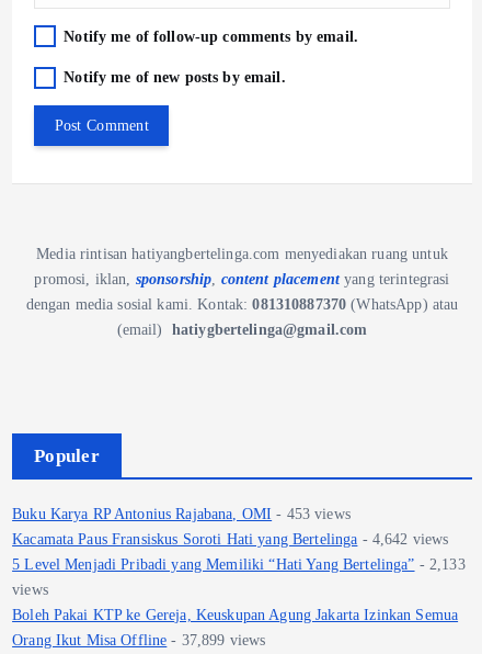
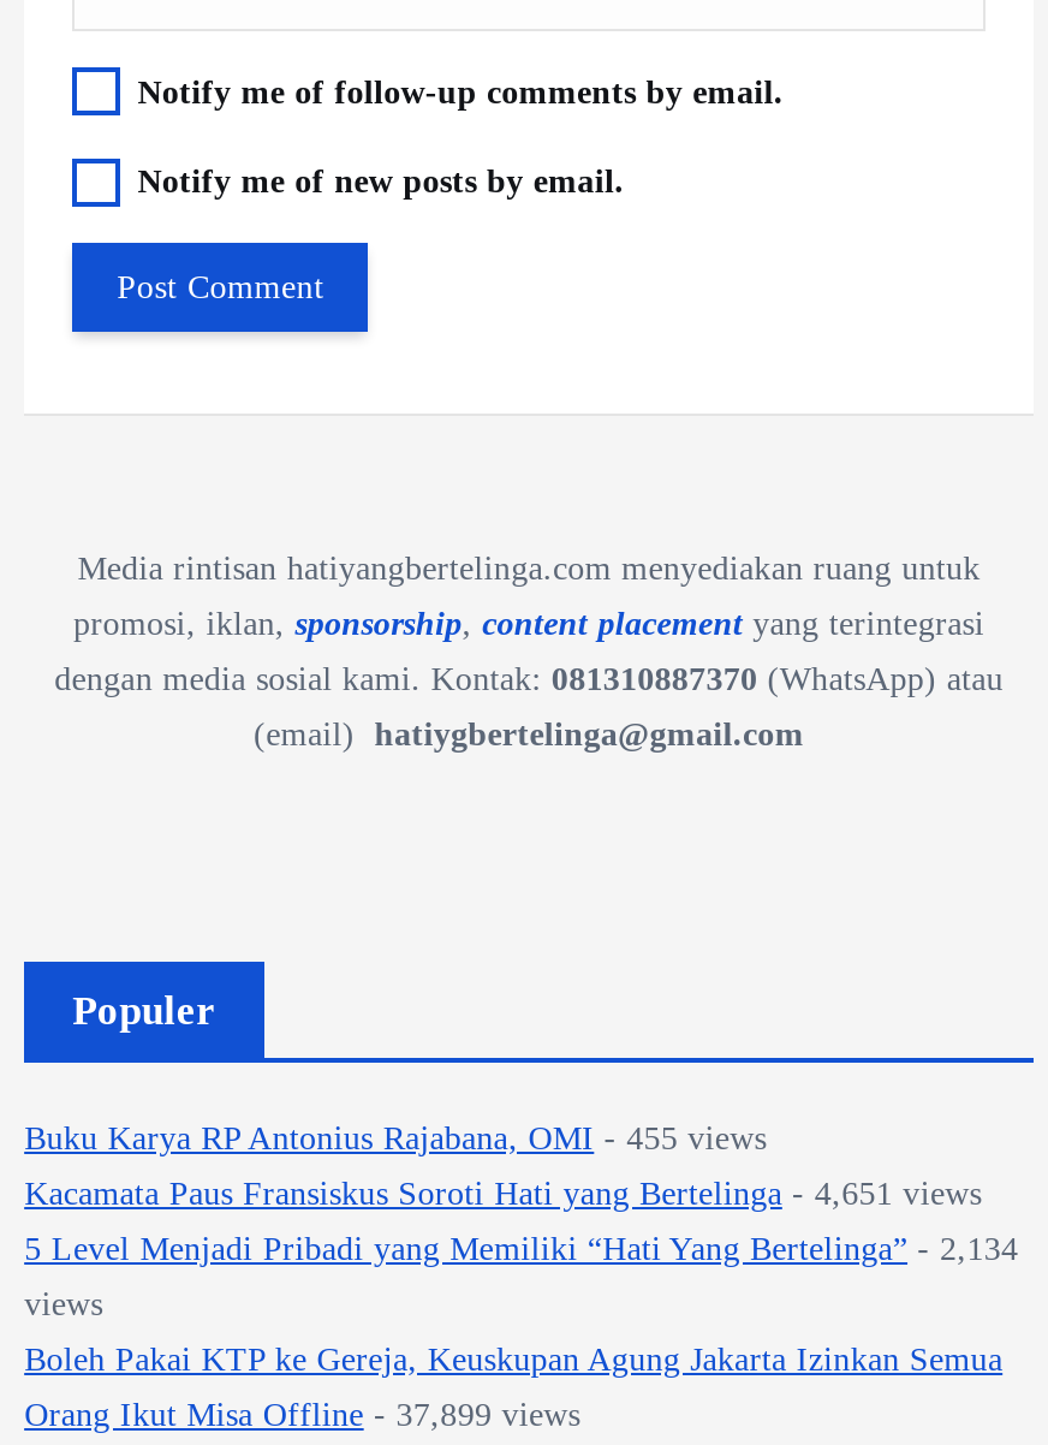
[12,505,350,523] Buku Karya RP Antonius Rajabana, OMI - 453 views -> [24,1119,767,1158] Buku Karya RP Antonius Rajabana, OMI - 455 views
[12,531,448,548] Kacamata Paus Fransiskus Soroti Hati yang Bertelinga - 4,642 views -> [24,1175,982,1213] Kacamata Paus Fransiskus Soroti Hati yang Bertelinga - 4,651 views
[12,556,465,573] 5 Level Menjadi Pribadi yang Memiliki “Hati Yang Bertelinga” - 2,133 -> [24,1230,1018,1268] 5 Level Menjadi Pribadi yang Memiliki “Hati Yang Bertelinga” - 2,134

